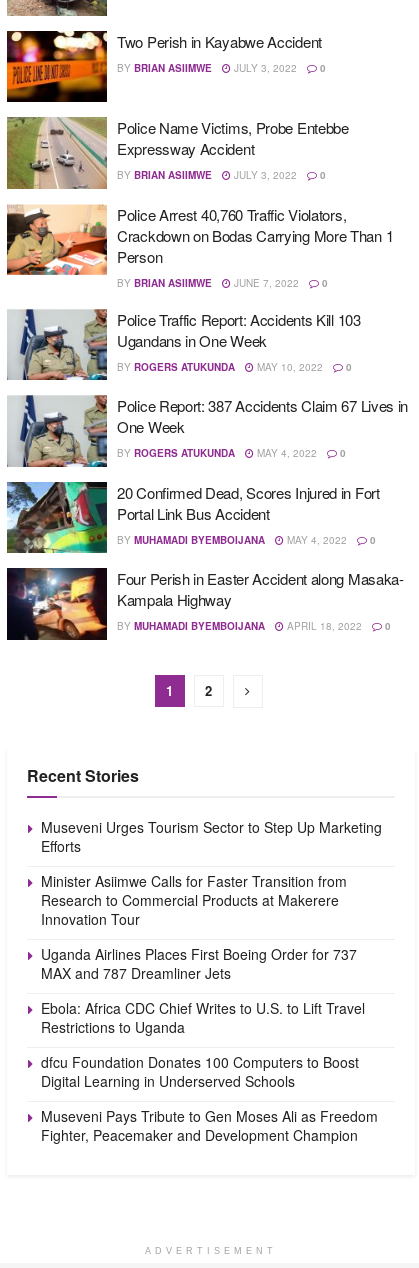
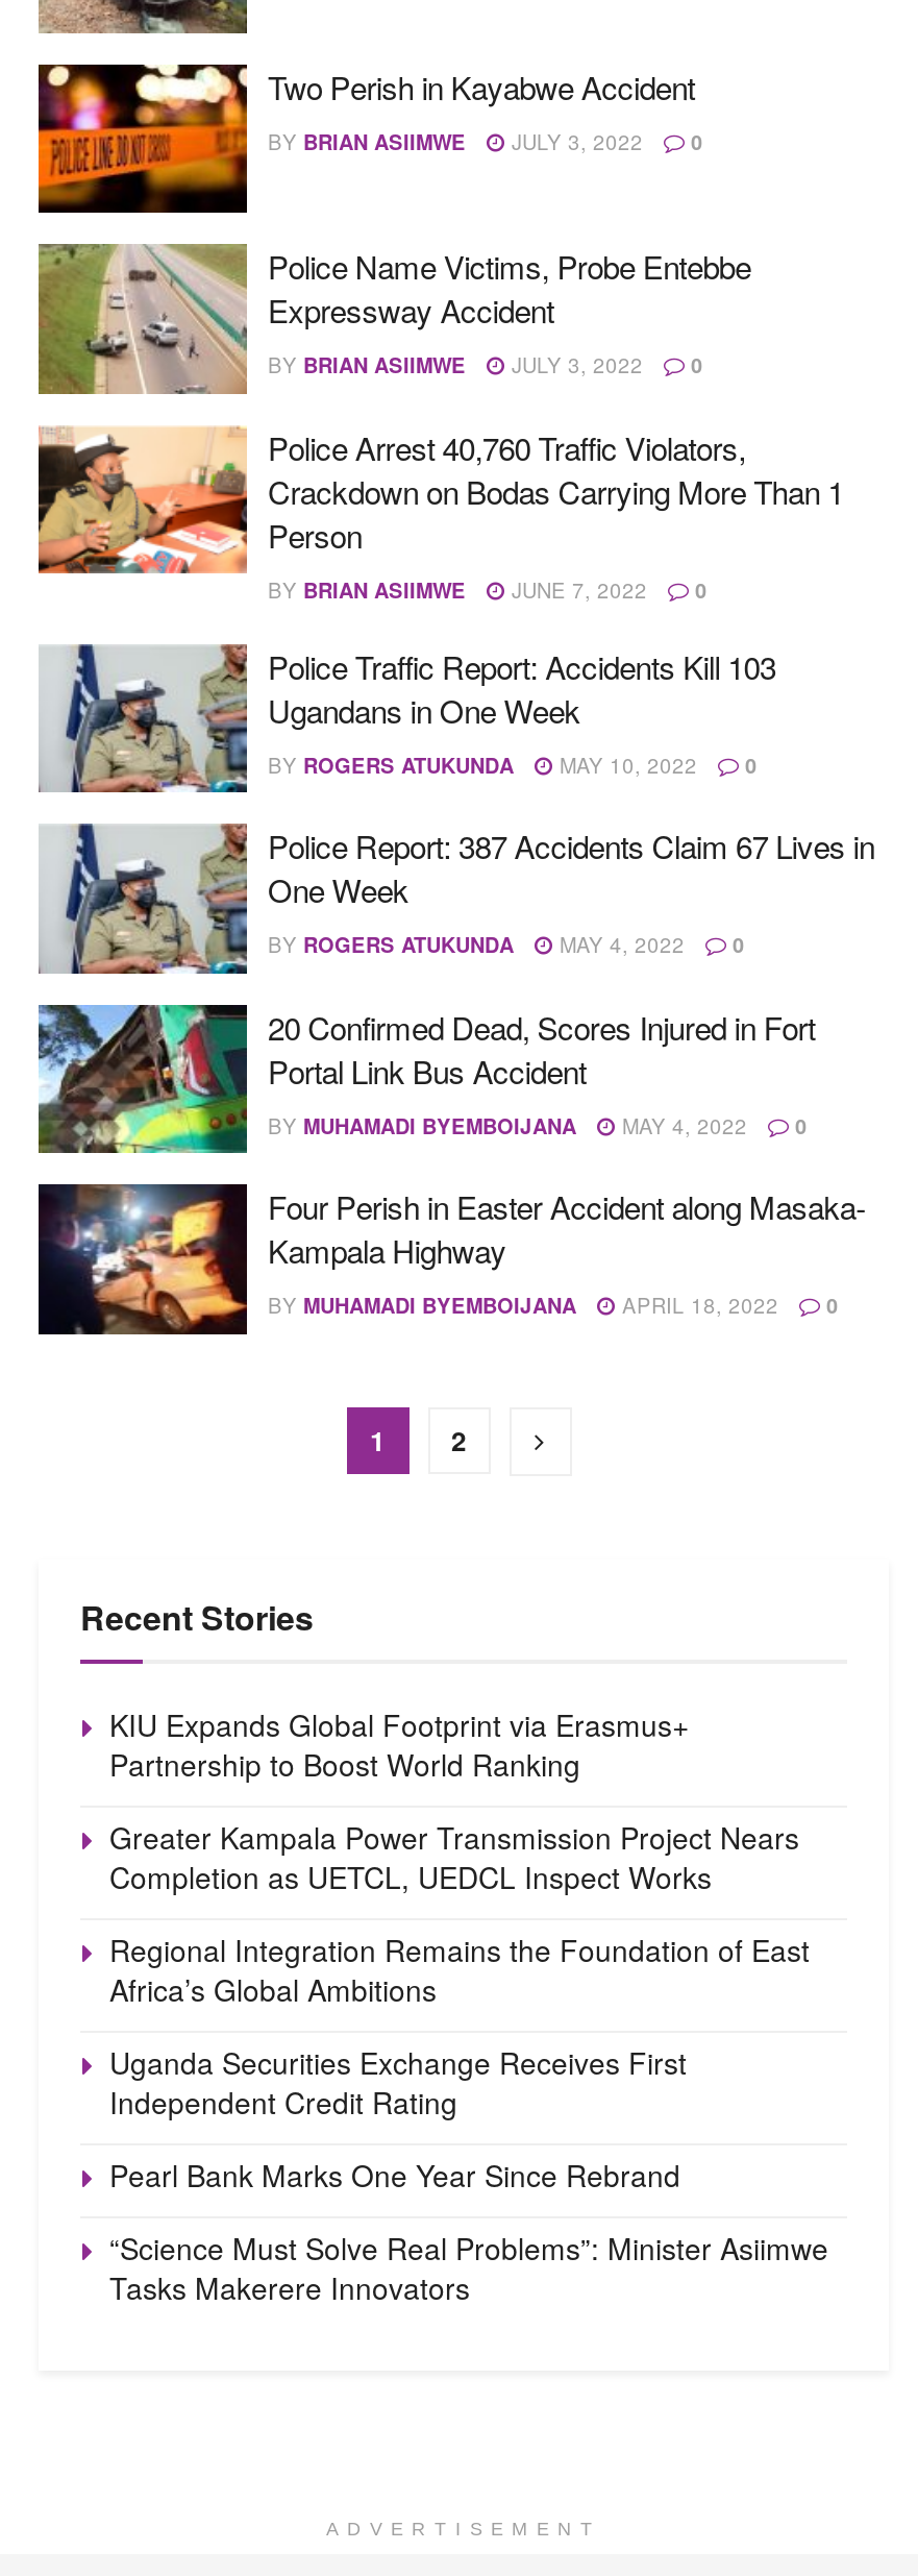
[41,816,382,855] Museveni Urges Tourism Sector to Step Up Marketing | Efforts -> [109,1702,689,1784] KIU Expands Global Footprint via Erasmus+ | Partnership to Boost World Ranking
[41,870,347,928] Minister Asiimwe Calls for Faster Transition from | Research to Commercial Products at Makerere | Innovation Tour -> [109,1815,799,1896] Greater Kampala Power Transmission Project Nears | Completion as UETCL, UEDCL Inspect Works
[41,943,357,982] Uganda Airlines Places First Boeing Order for 737 | MAX and 787 Dreamliner Jets -> [109,1928,810,2009] Regional Integration Remains the Foundation of East | Africa’s Global Ambitions
[41,997,365,1036] Ebola: Africa CDC Chief Writes to U.S. to Lift Travel | Restrictions to Uganda -> [109,2040,687,2121] Uganda Securities Exchange Receives First | Independent Credit Rating
[41,1051,359,1090] dfcu Foundation Donates 100 Computers to Boost | Digital Learning in Underserved Schools -> [109,2153,680,2194] Pearl Bank Marks One Year Since Rebrand
[41,1105,378,1144] Museveni Pays Tribute to Gen Moses Ali as Freedom | Fighter, Peacemaker and Development Champion -> [109,2226,828,2307] “Science Must Solve Real Problems”: Minister Asiimwe | Tasks Makerere Innovators

